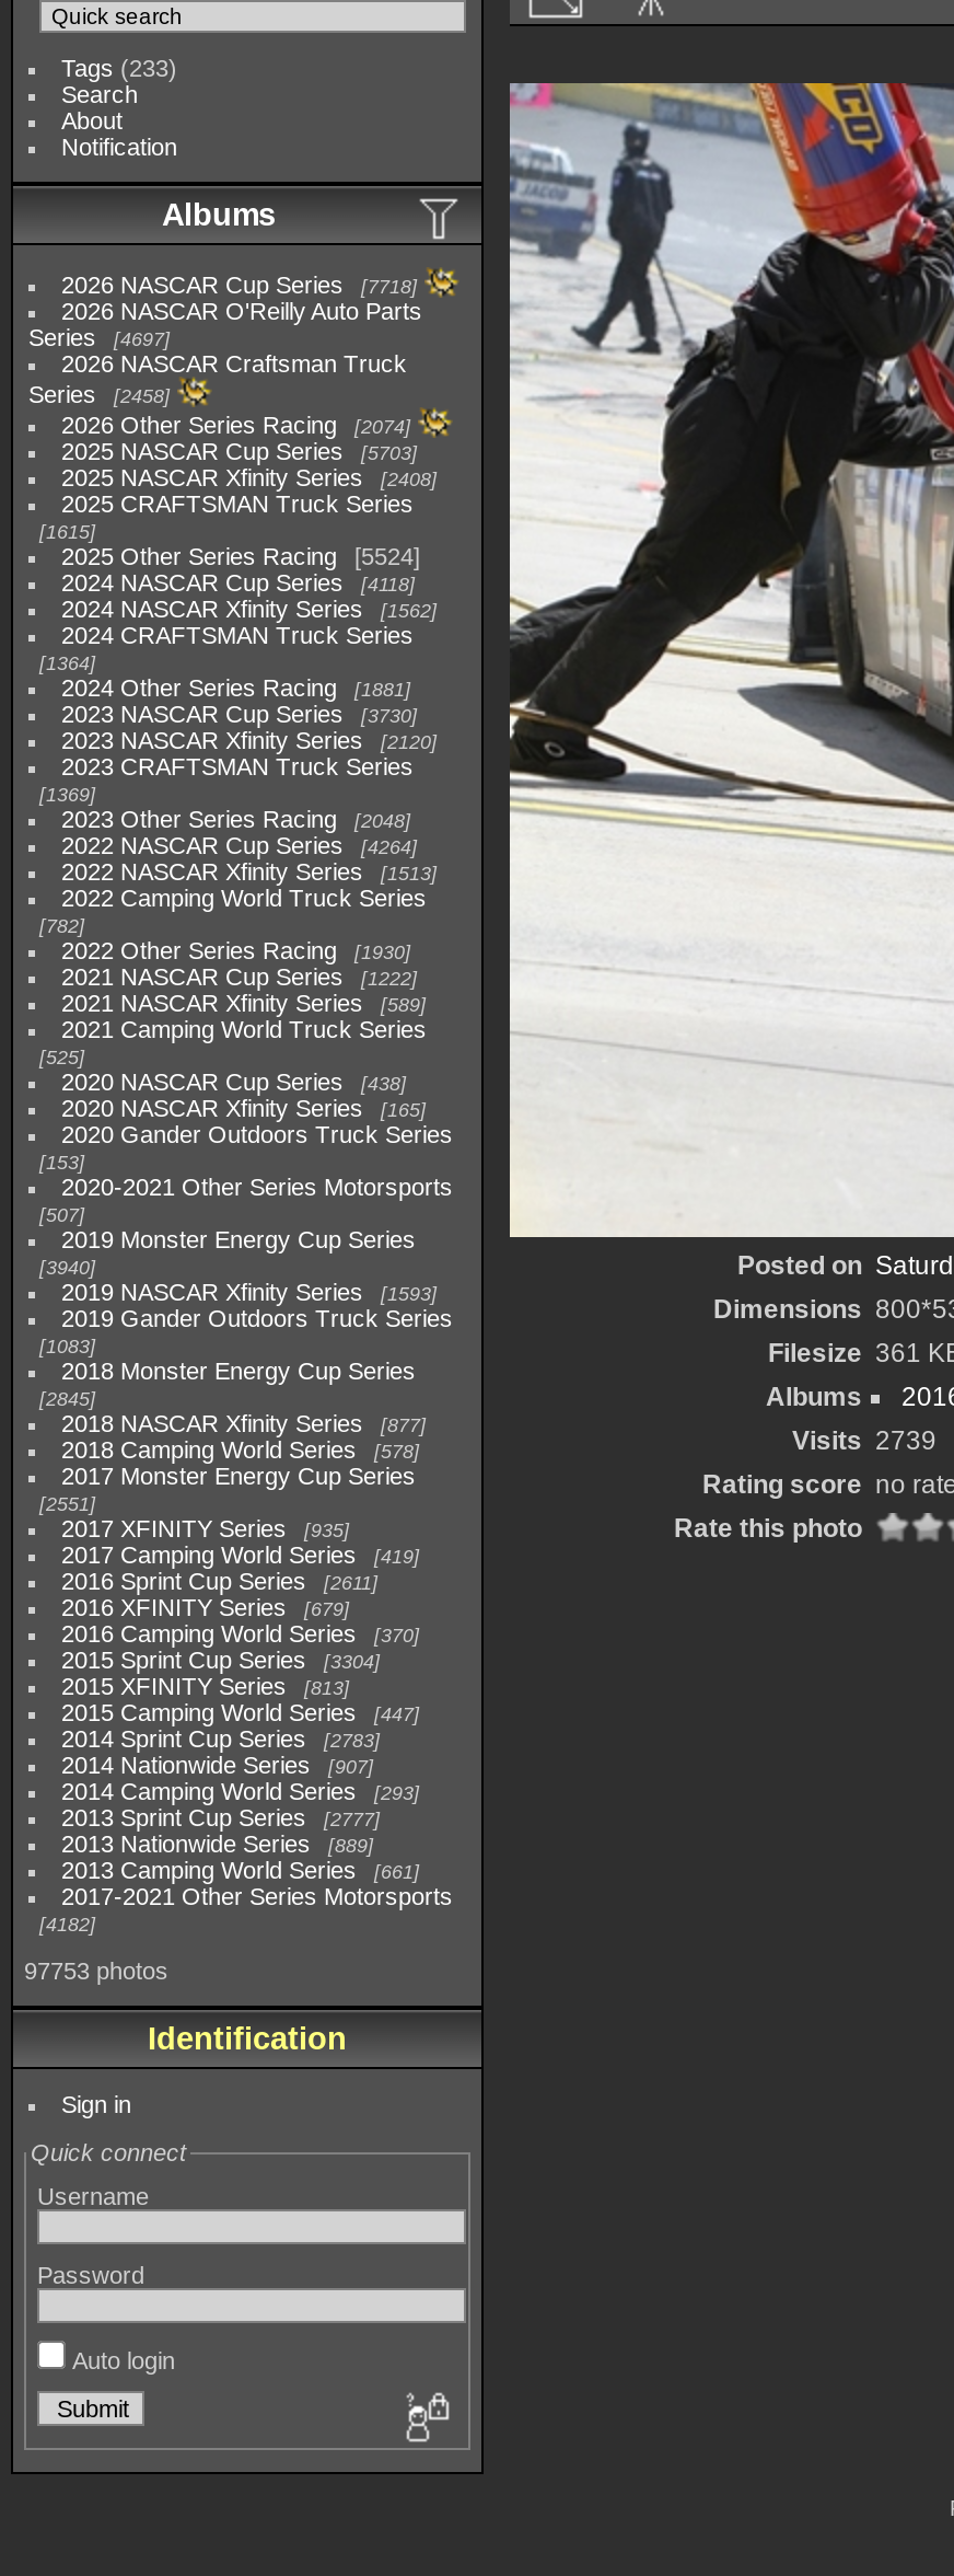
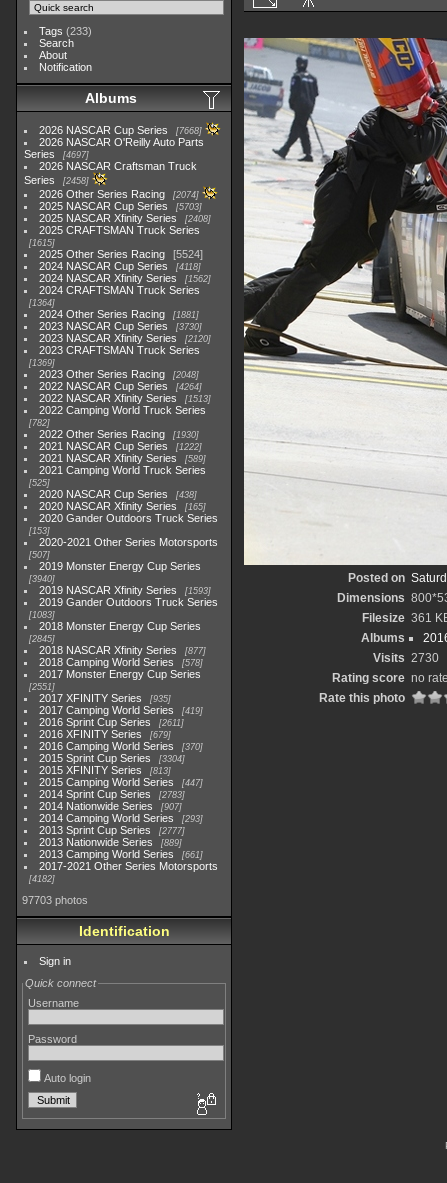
[61,272,411,298] 2026 NASCAR Cup Series 7718 -> [39,124,199,136] 2026 NASCAR Cup Series 7668
[792,1425,936,1456] Visits 2739 -> [373,651,439,665] Visits 2730
[24,1957,168,1984] 97753 photos -> [22,894,88,906] 97703 photos

